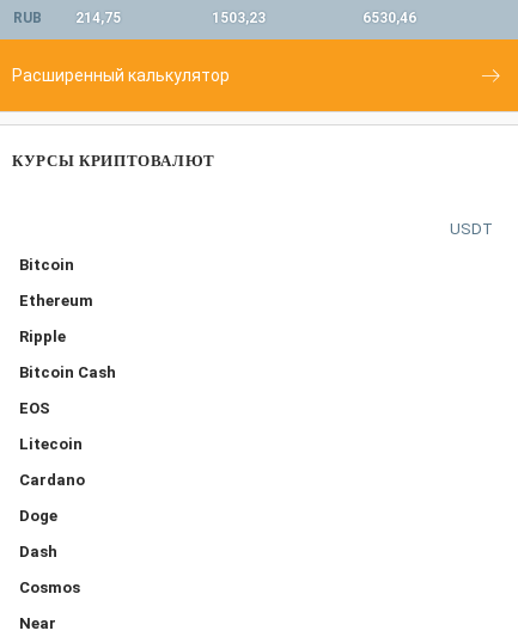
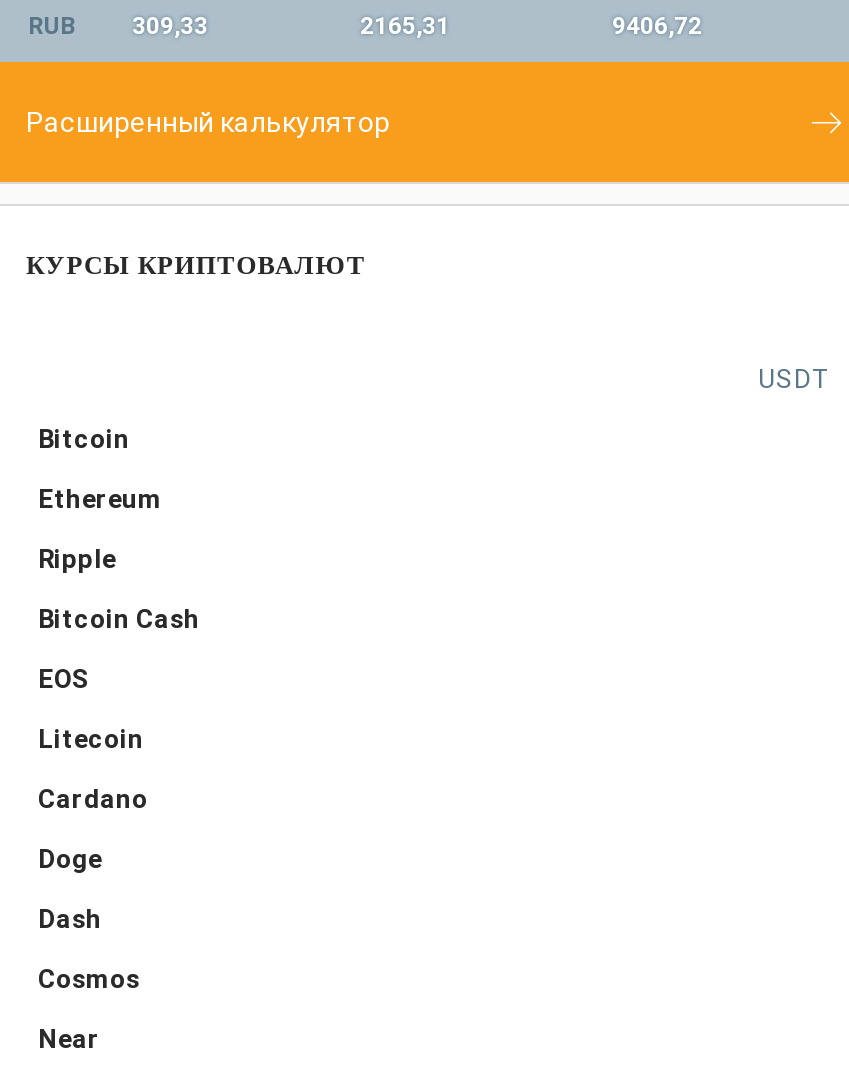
[13,10,121,27] RUB 214,75 -> [28,13,208,41] RUB 309,33
[212,10,266,27] 1503,23 -> [360,13,450,41] 2165,31
[362,10,416,27] 6530,46 -> [612,13,702,41] 9406,72

